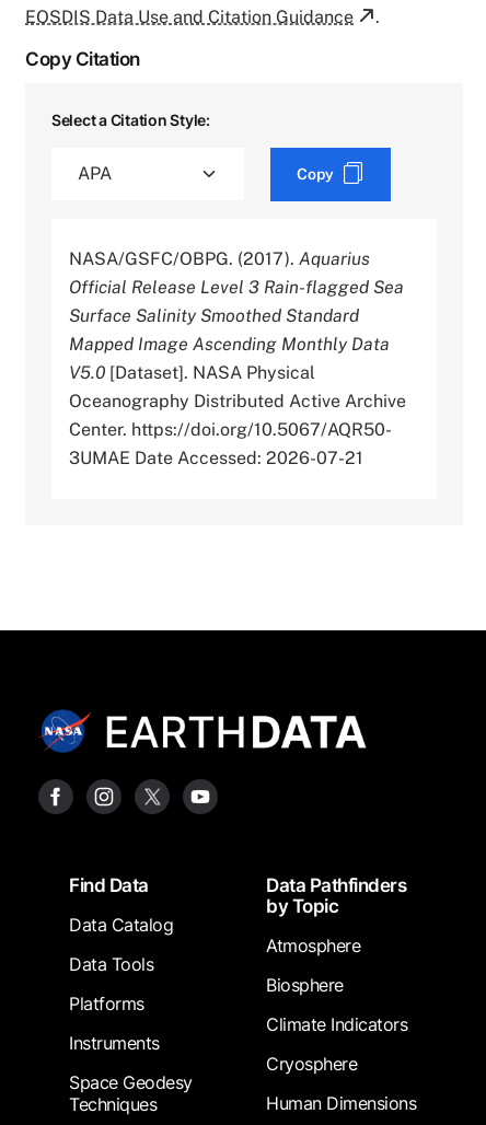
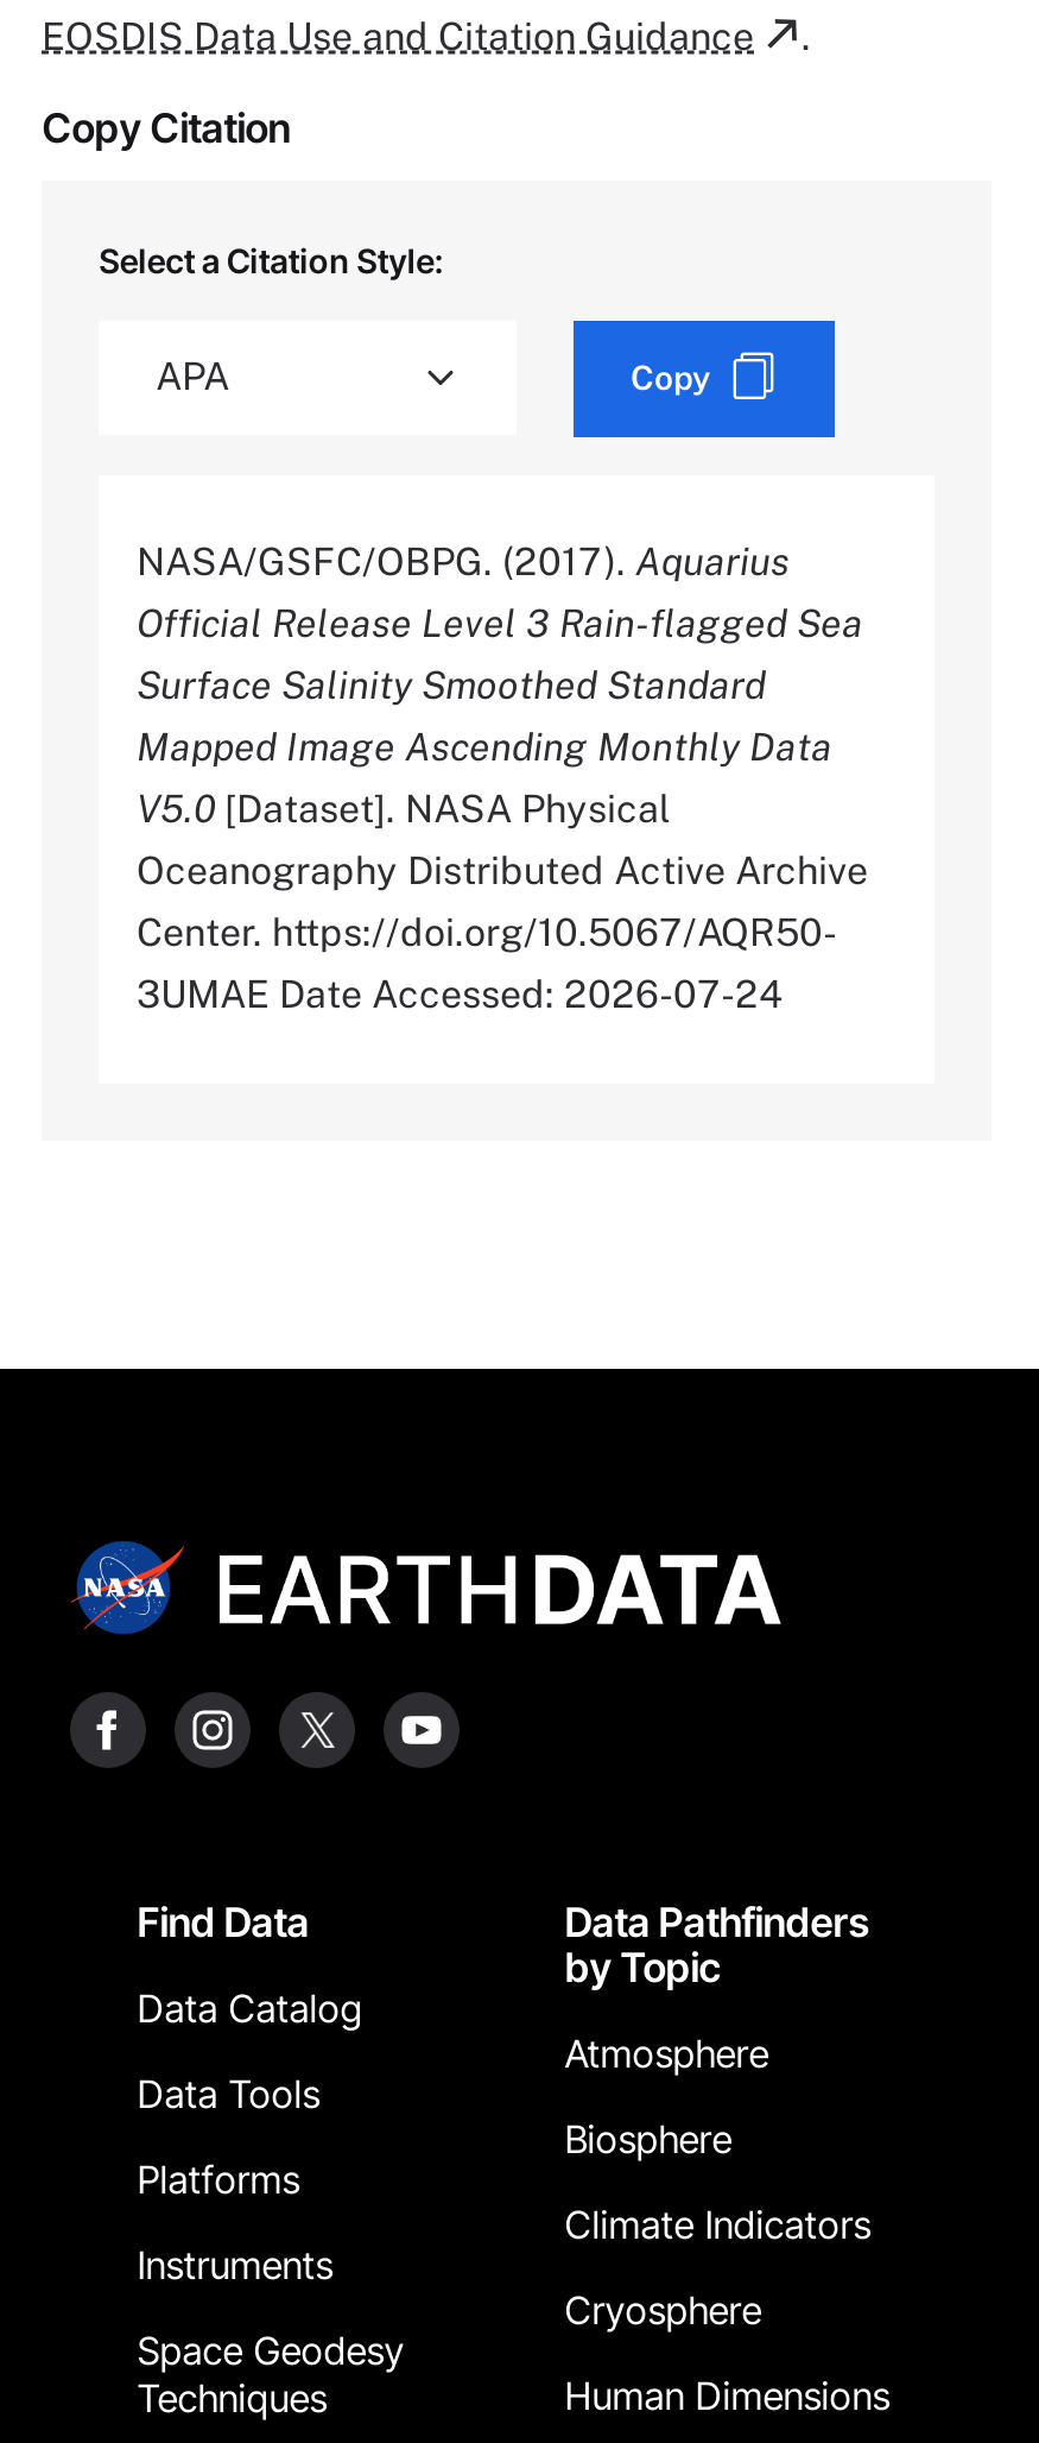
[69,448,363,468] 3UMAE Date Accessed: 2026-07-21 -> [137,972,783,1017] 3UMAE Date Accessed: 2026-07-24

